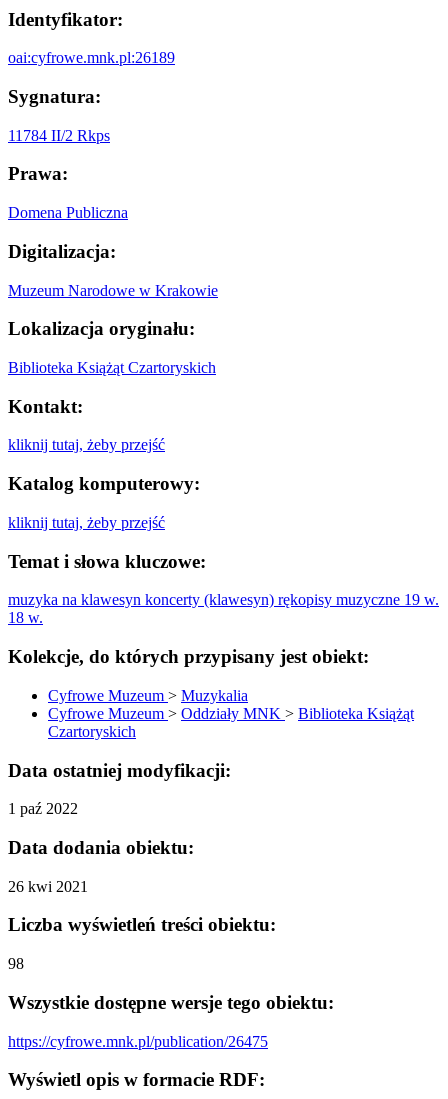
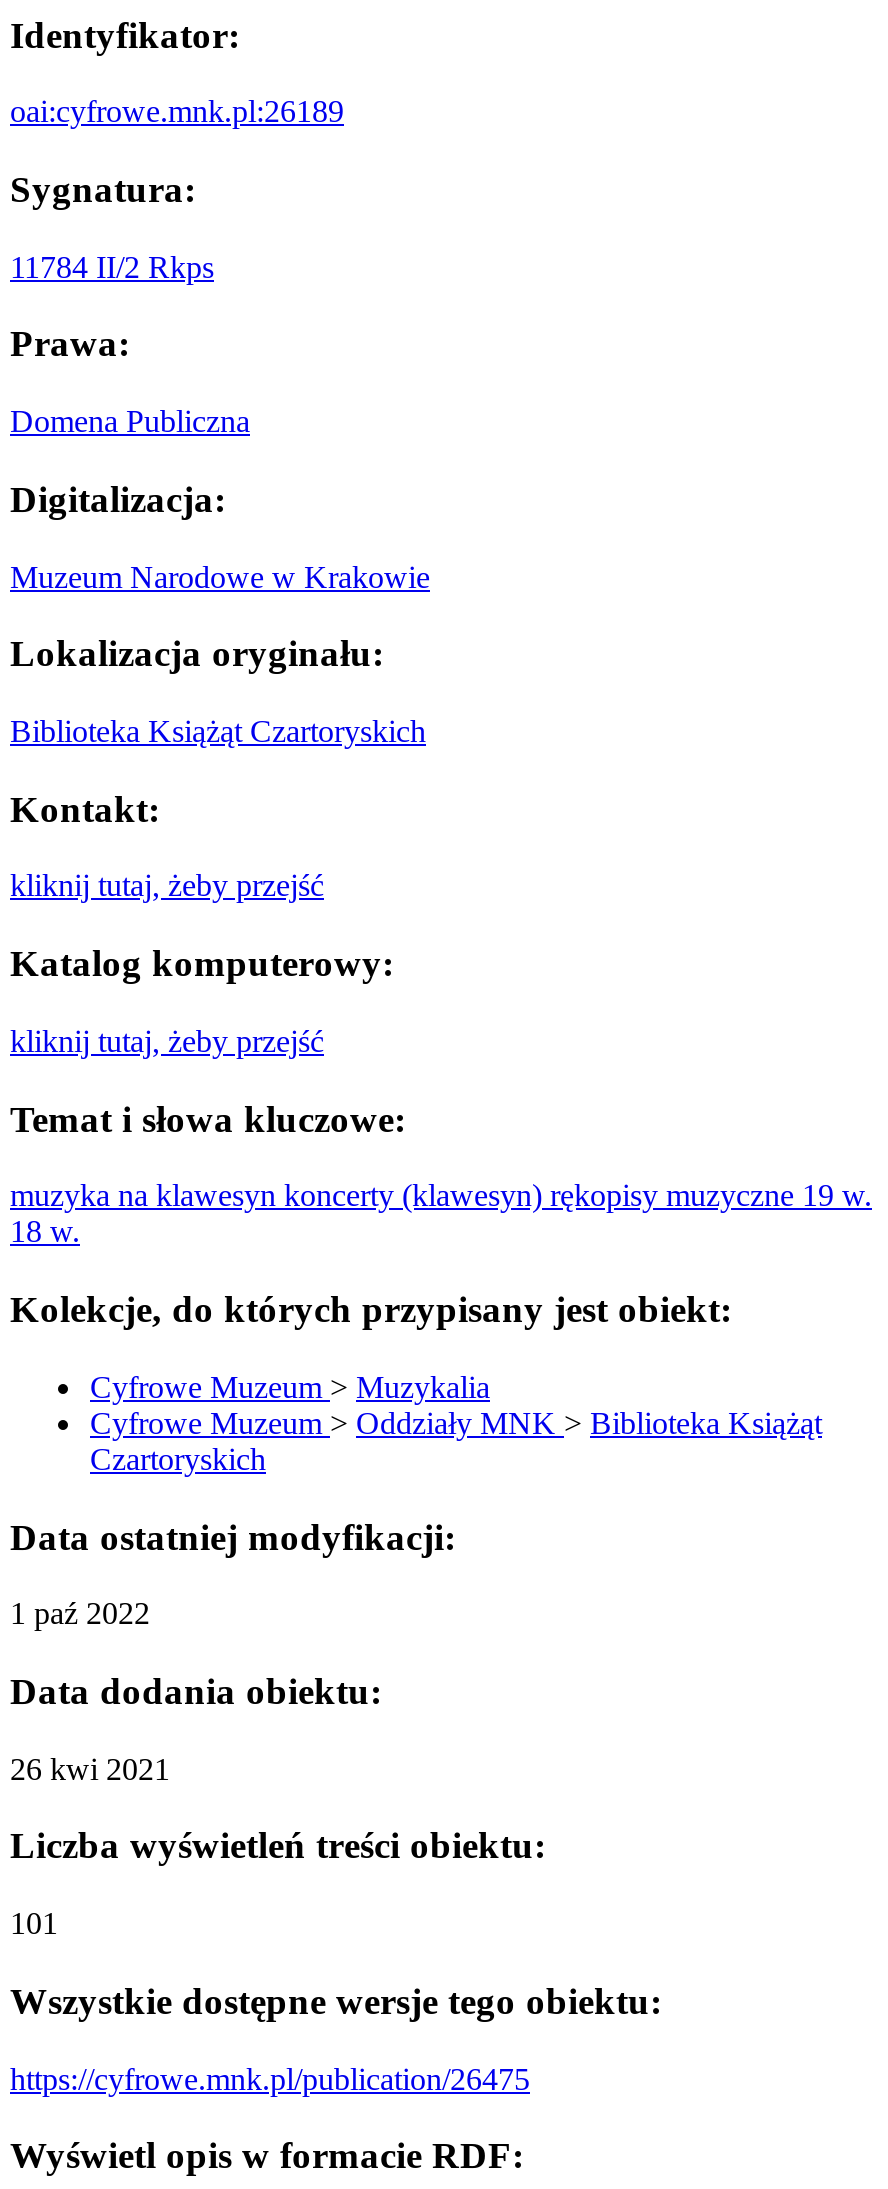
[8,955,24,972] 98 -> [10,1906,58,1940] 101

